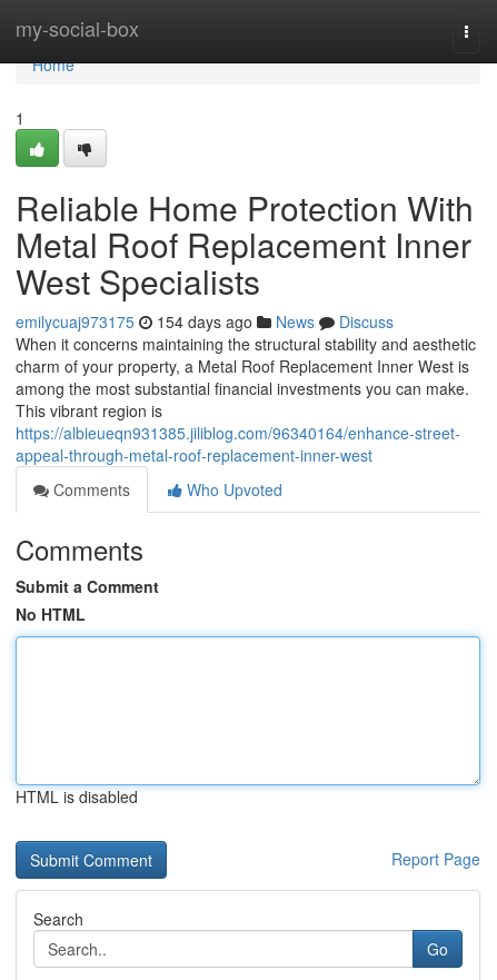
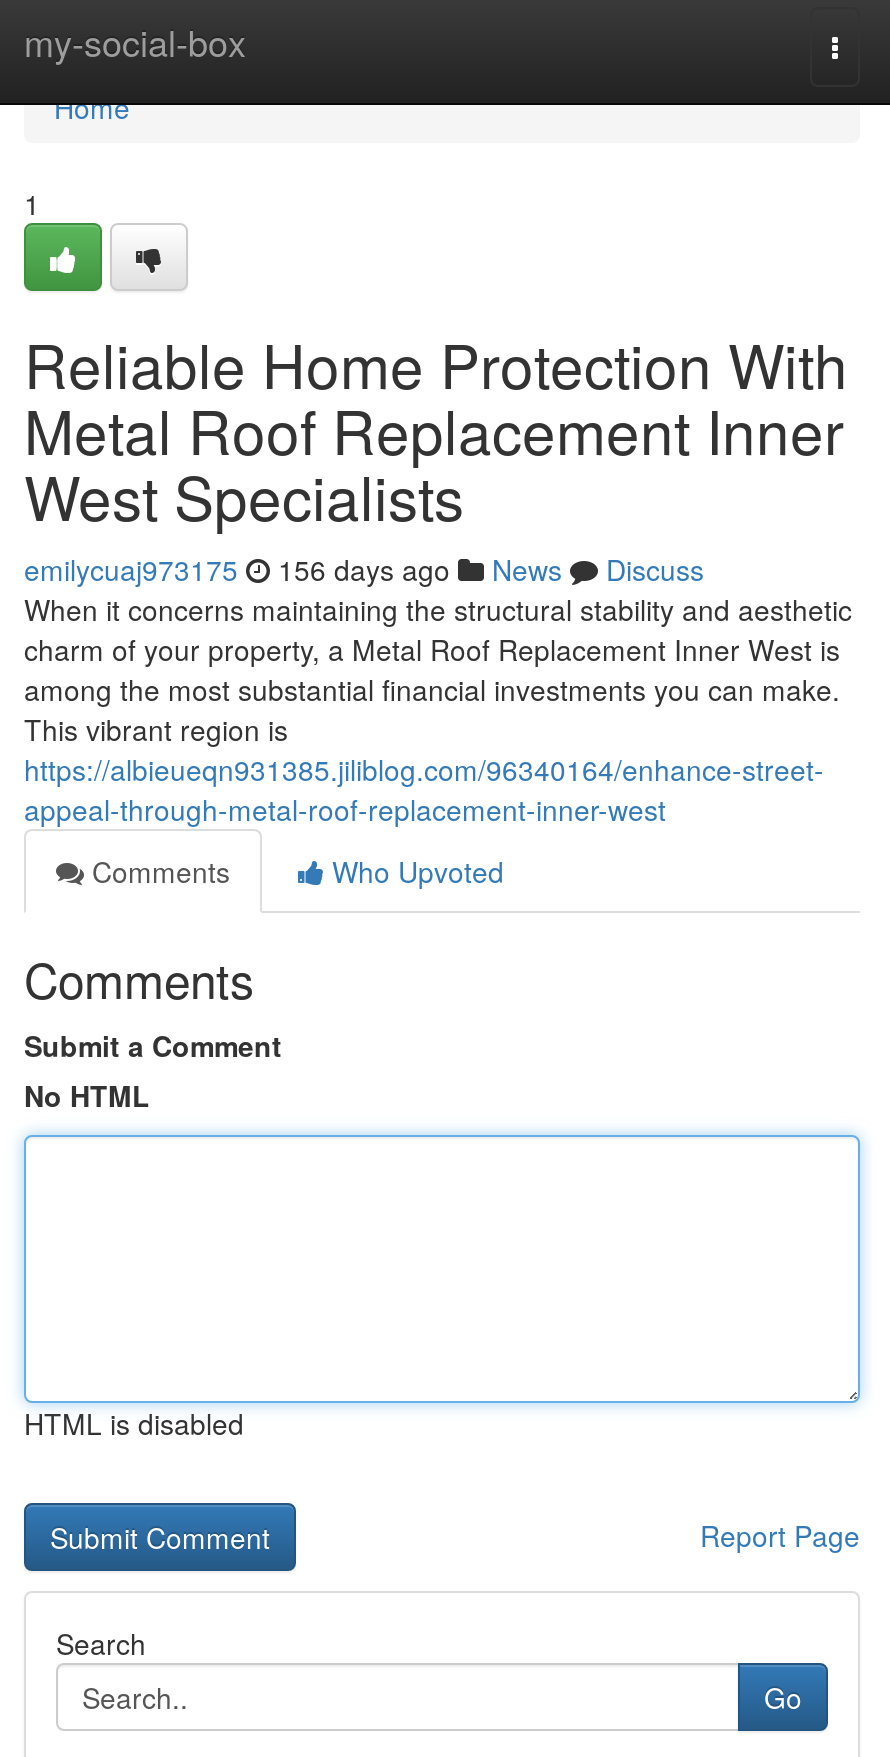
[16,310,394,333] emilycuaj973175 154 days ago News Discuss -> [24,549,704,589] emilycuaj973175 156 days ago News Discuss

